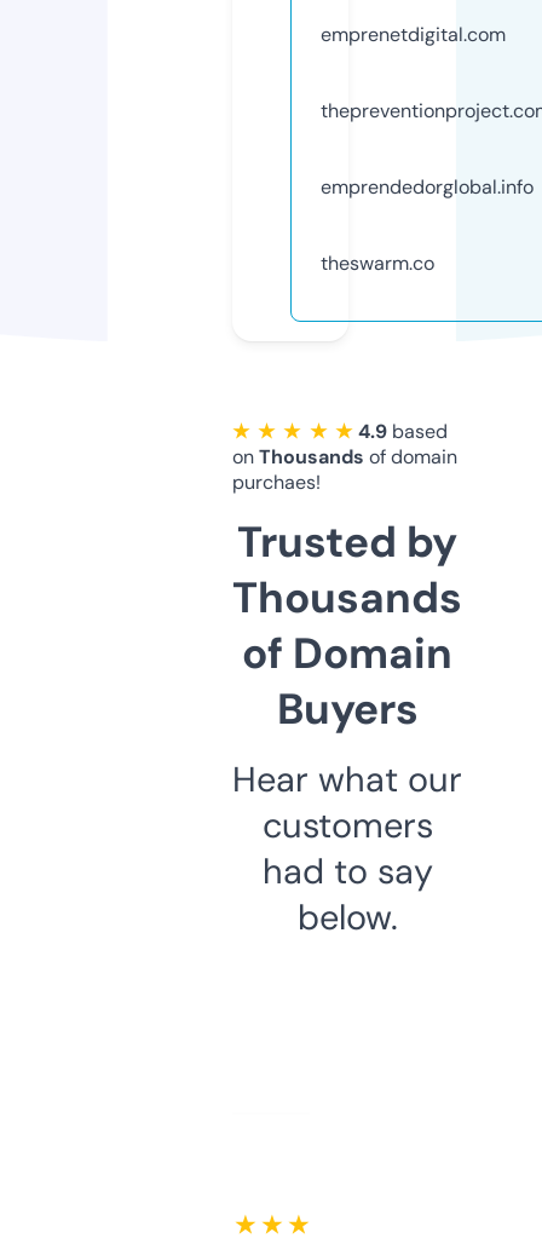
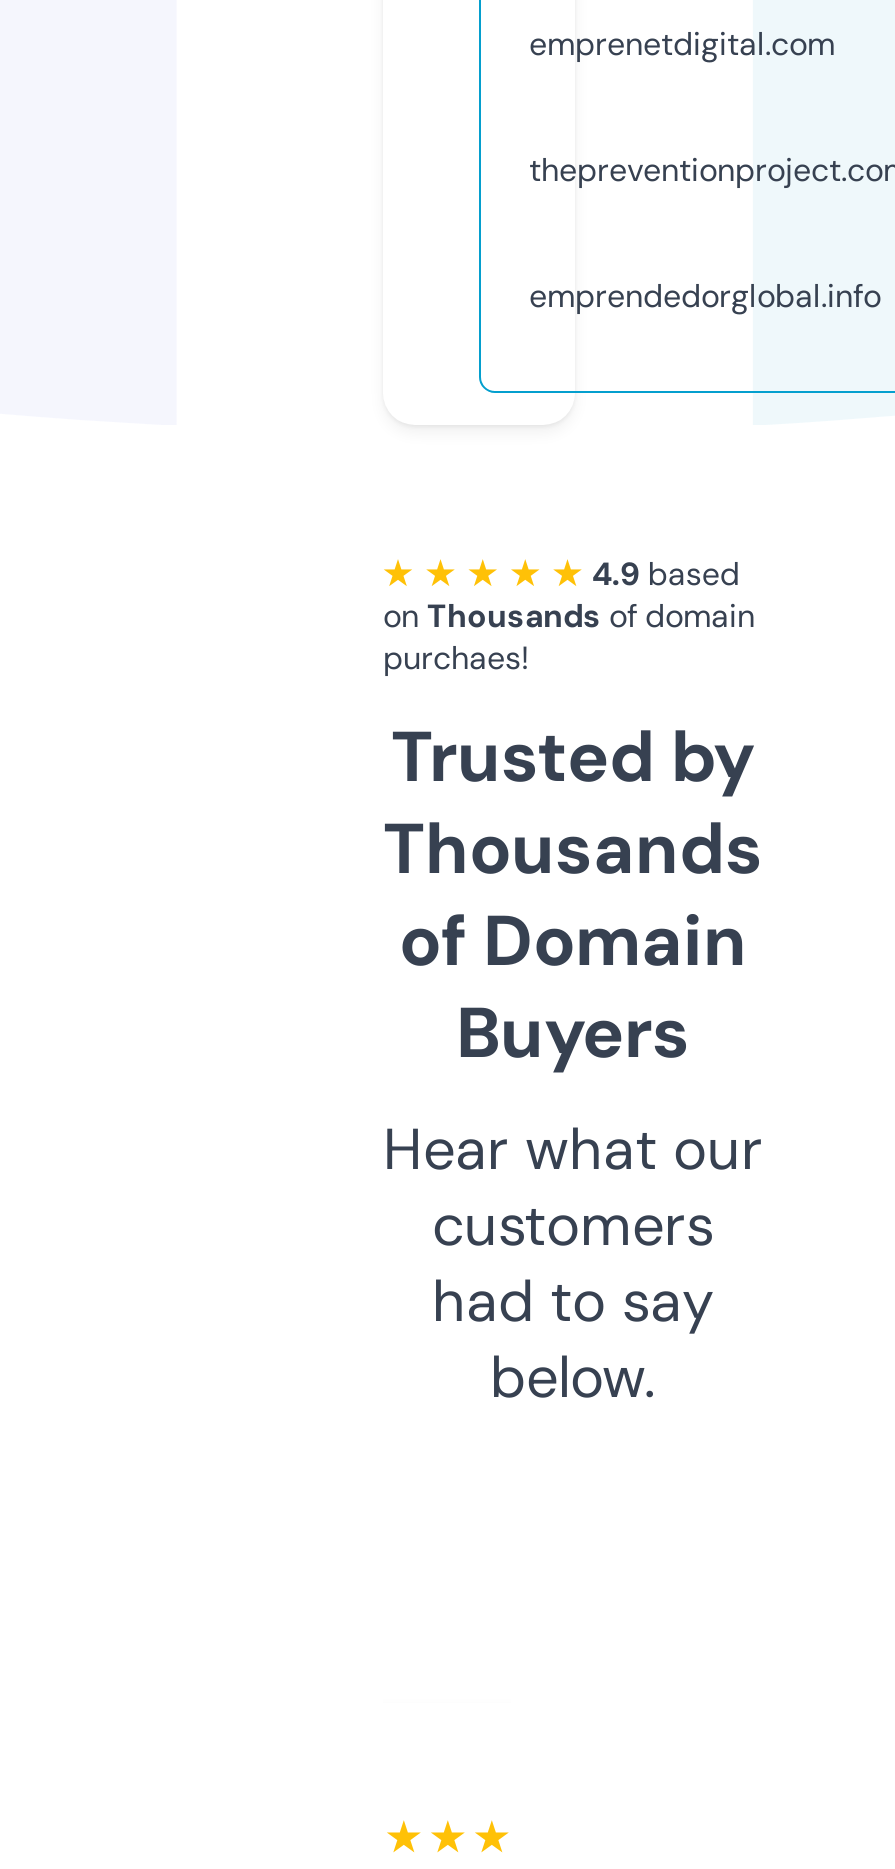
[321,250,434,276] theswarm.co -> none

